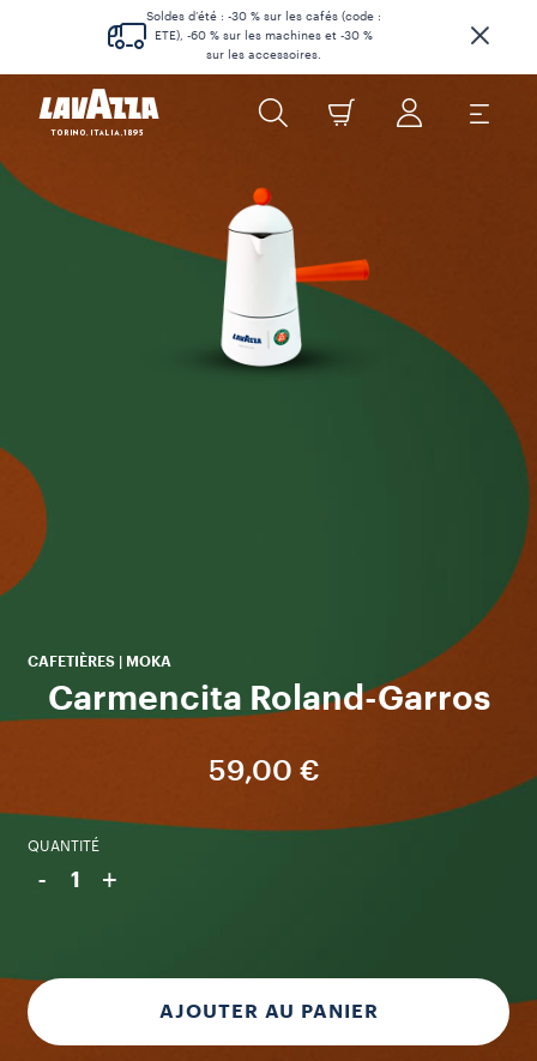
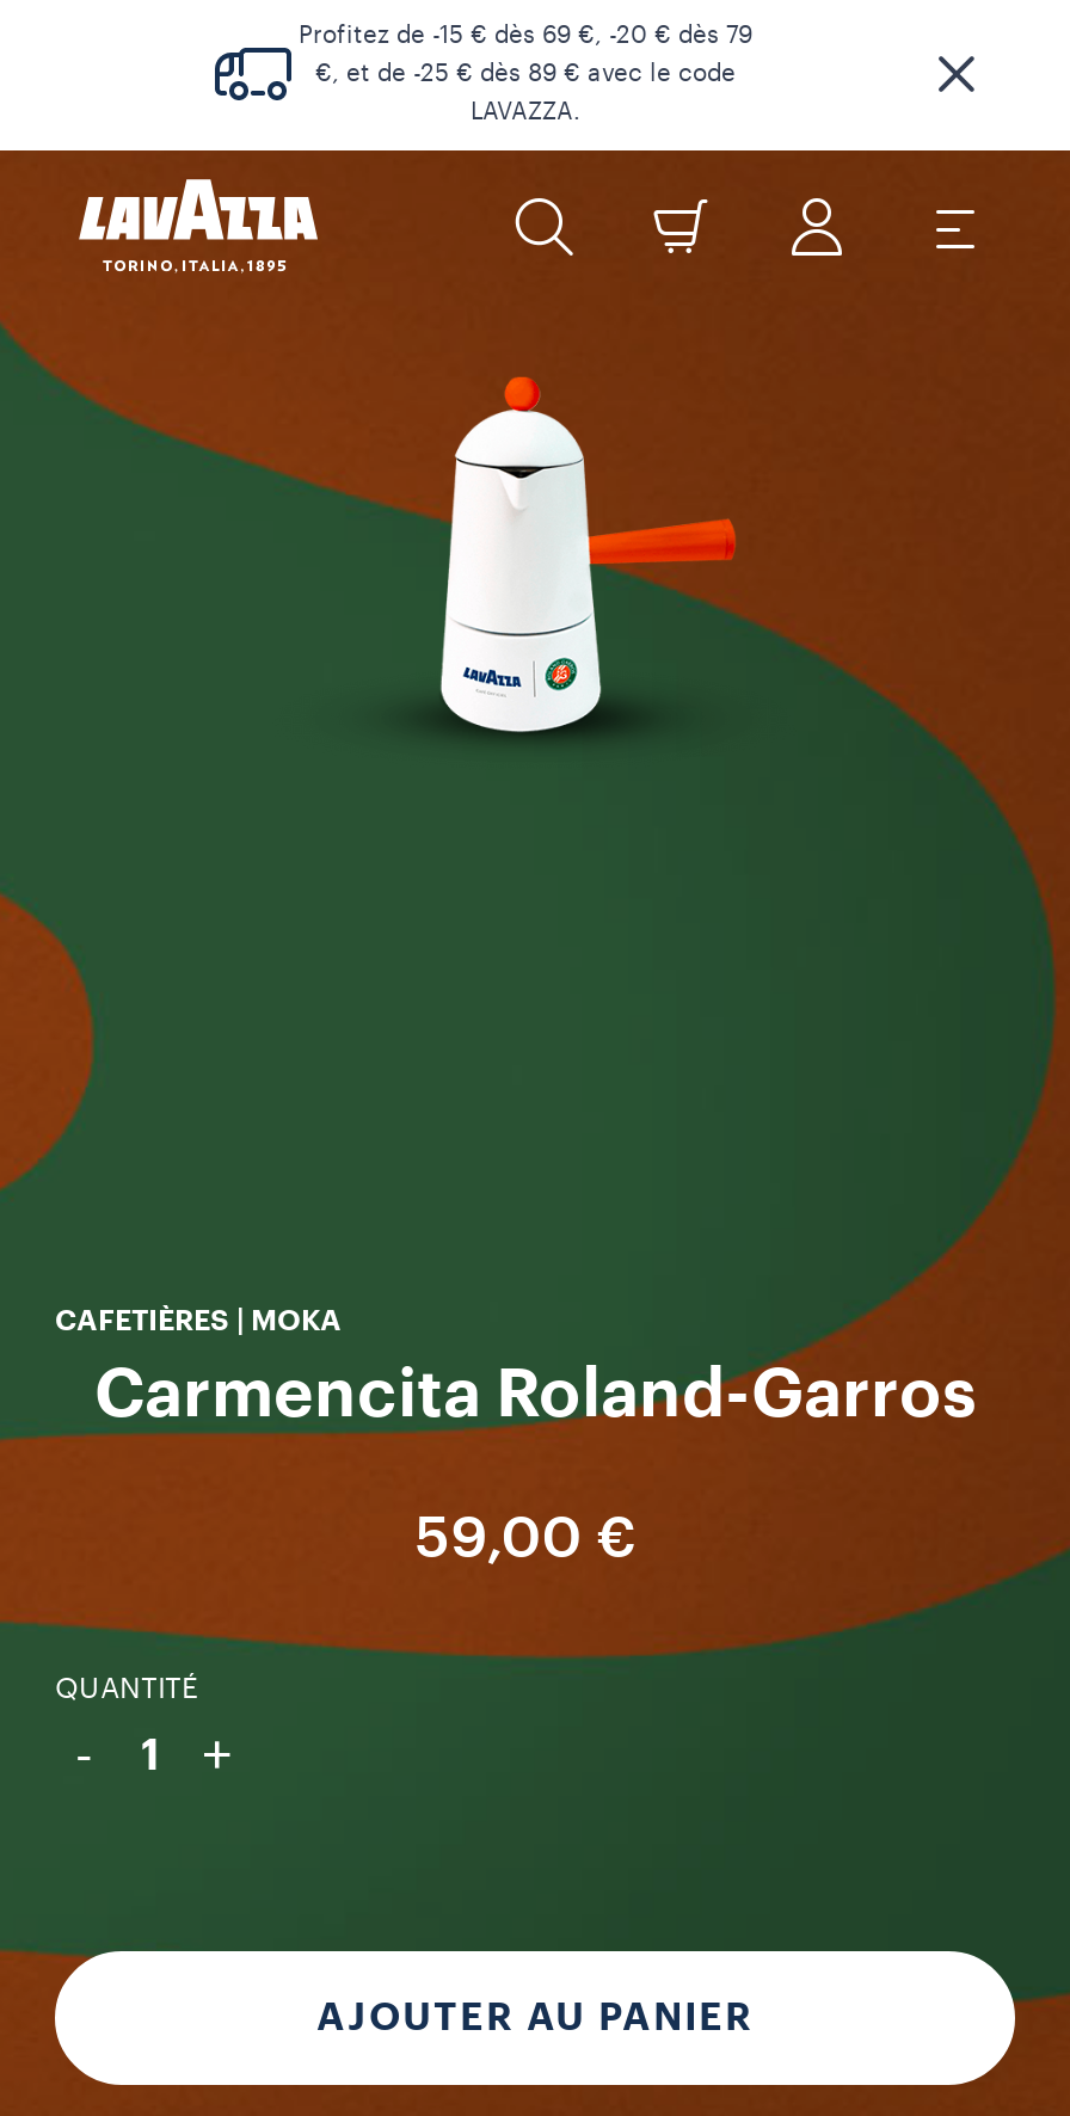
[146,11,381,23] Soldes d’été : -30 % sur les cafés (code : -> [299,24,752,48] Profitez de -15 € dès 69 €, -20 € dès 79
[155,30,373,42] ETE), -60 % sur les machines et -30 % -> [315,62,736,86] €, et de -25 € dès 89 € avec le code
[206,49,321,61] sur les accessoires. -> [471,100,580,124] LAVAZZA.

